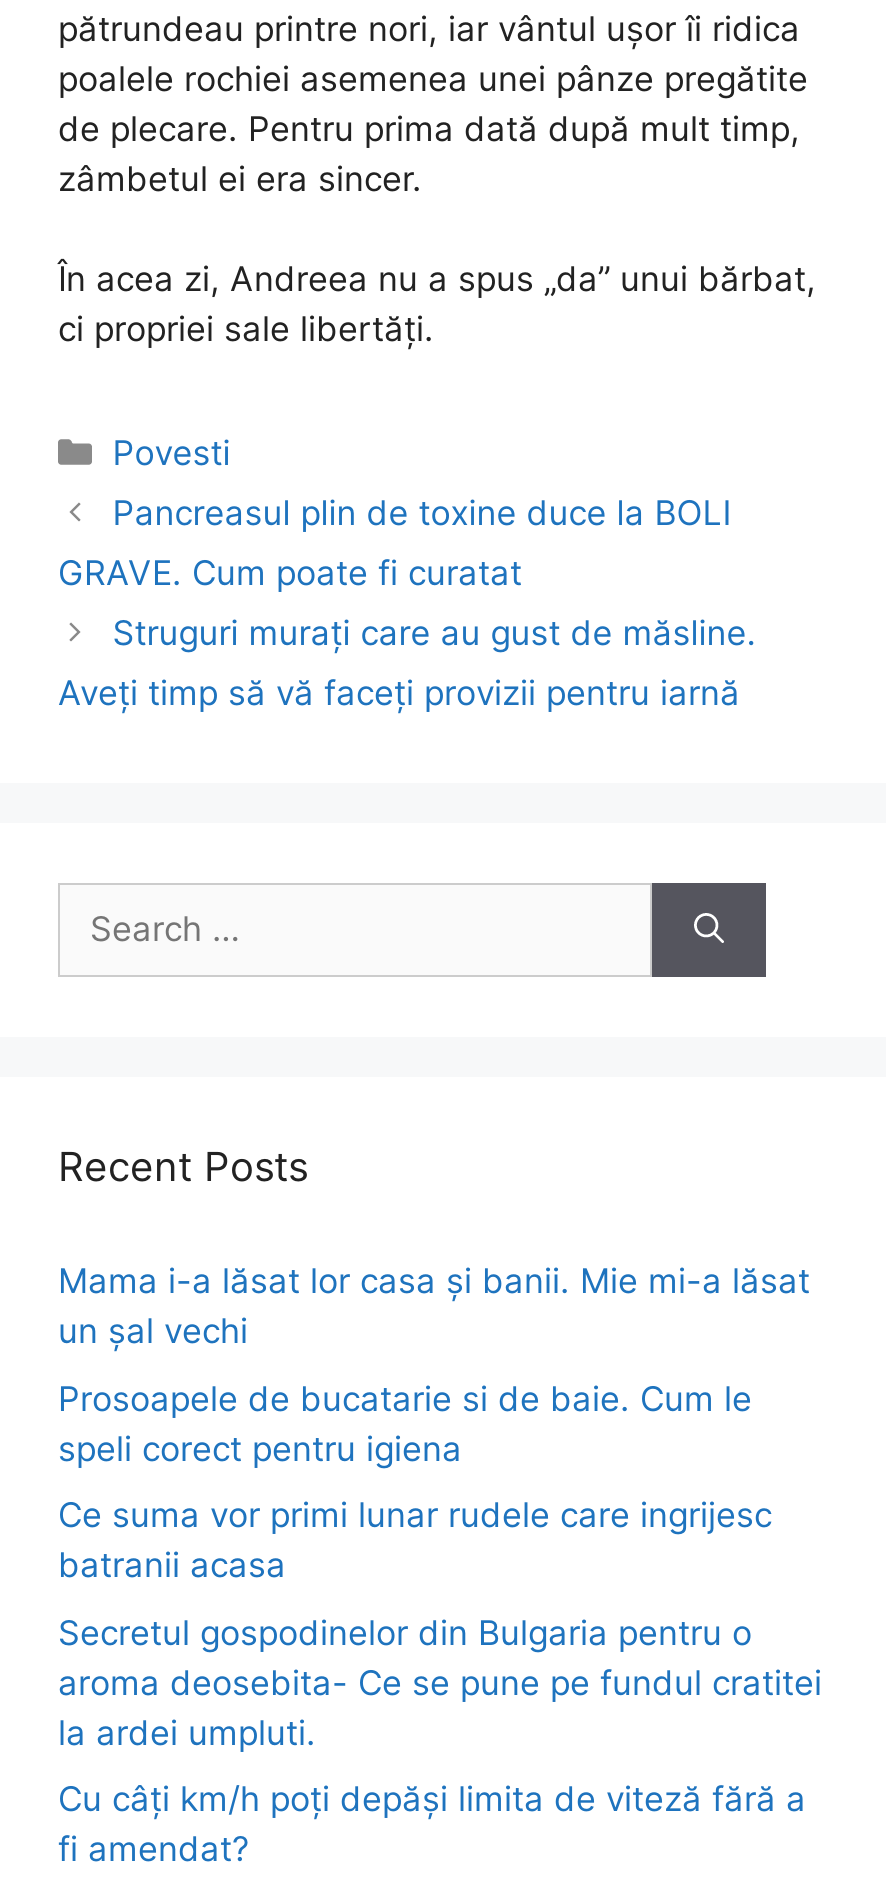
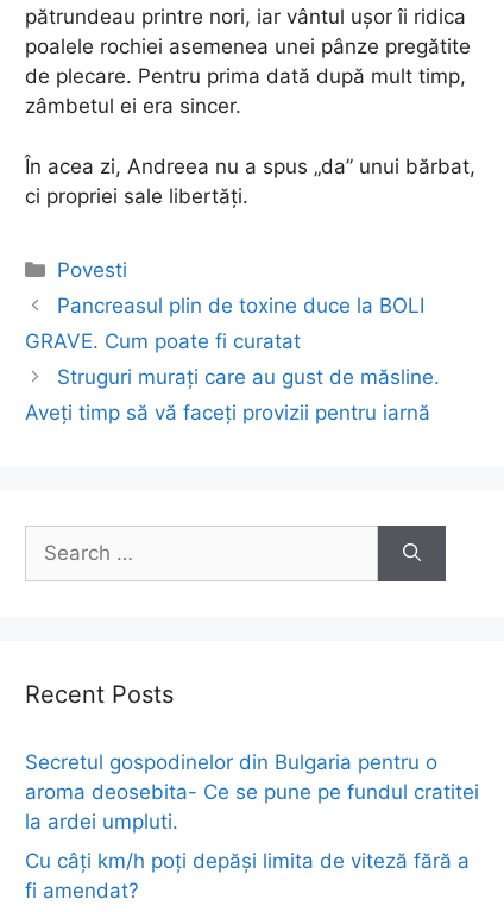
[58,1261,810,1585] Mama i-a lăsat lor casa și banii. Mie mi-a lăsat | un șal vechi | Prosoapele de bucatarie si de baie. Cum le | speli corect pentru igiena | Ce suma vor primi lunar rudele care ingrijesc | batranii acasa -> none

